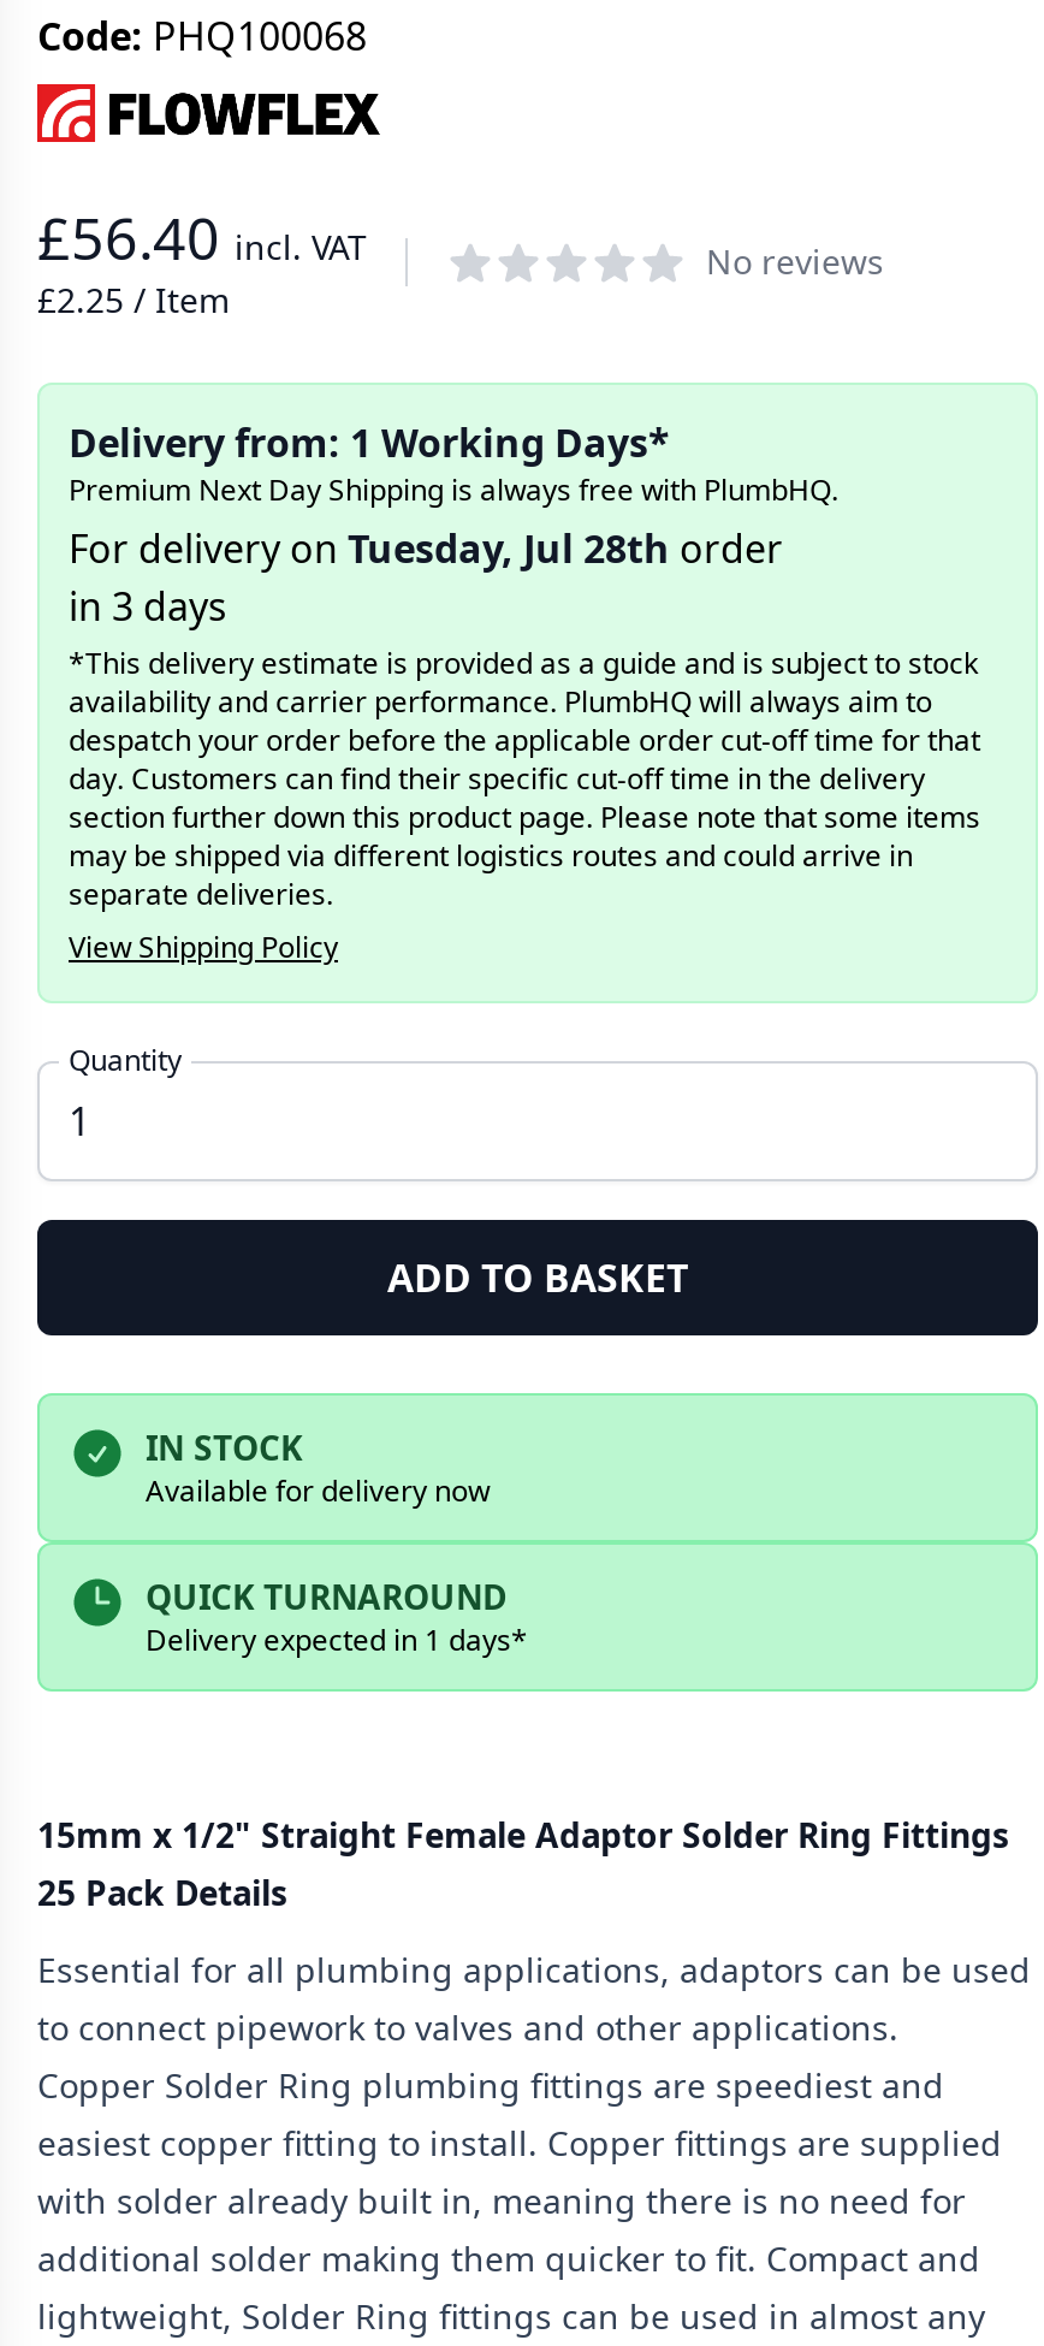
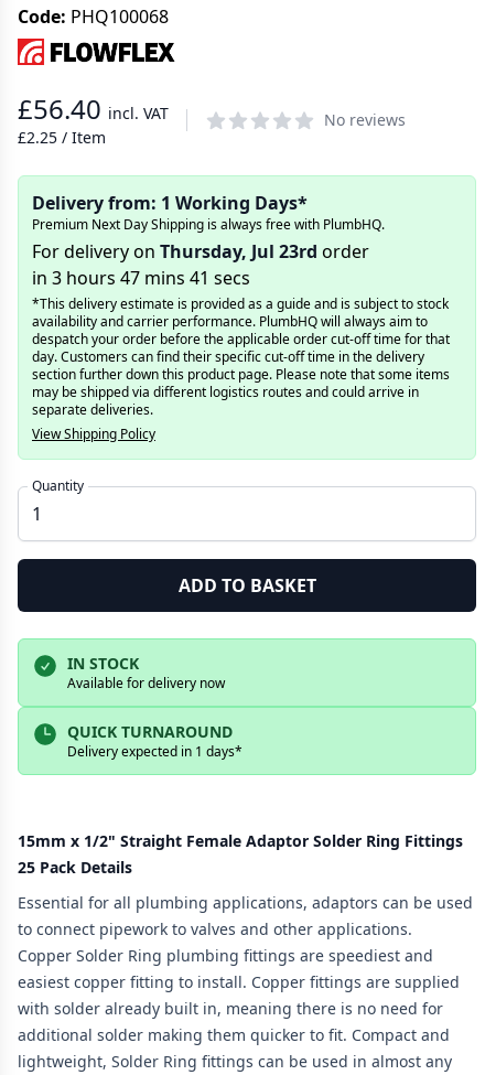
[69,522,783,633] For delivery on Tuesday, Jul 28th order | in 3 days -> [32,239,369,290] For delivery on Thursday, Jul 23rd order | in 3 hours 47 mins 41 secs

